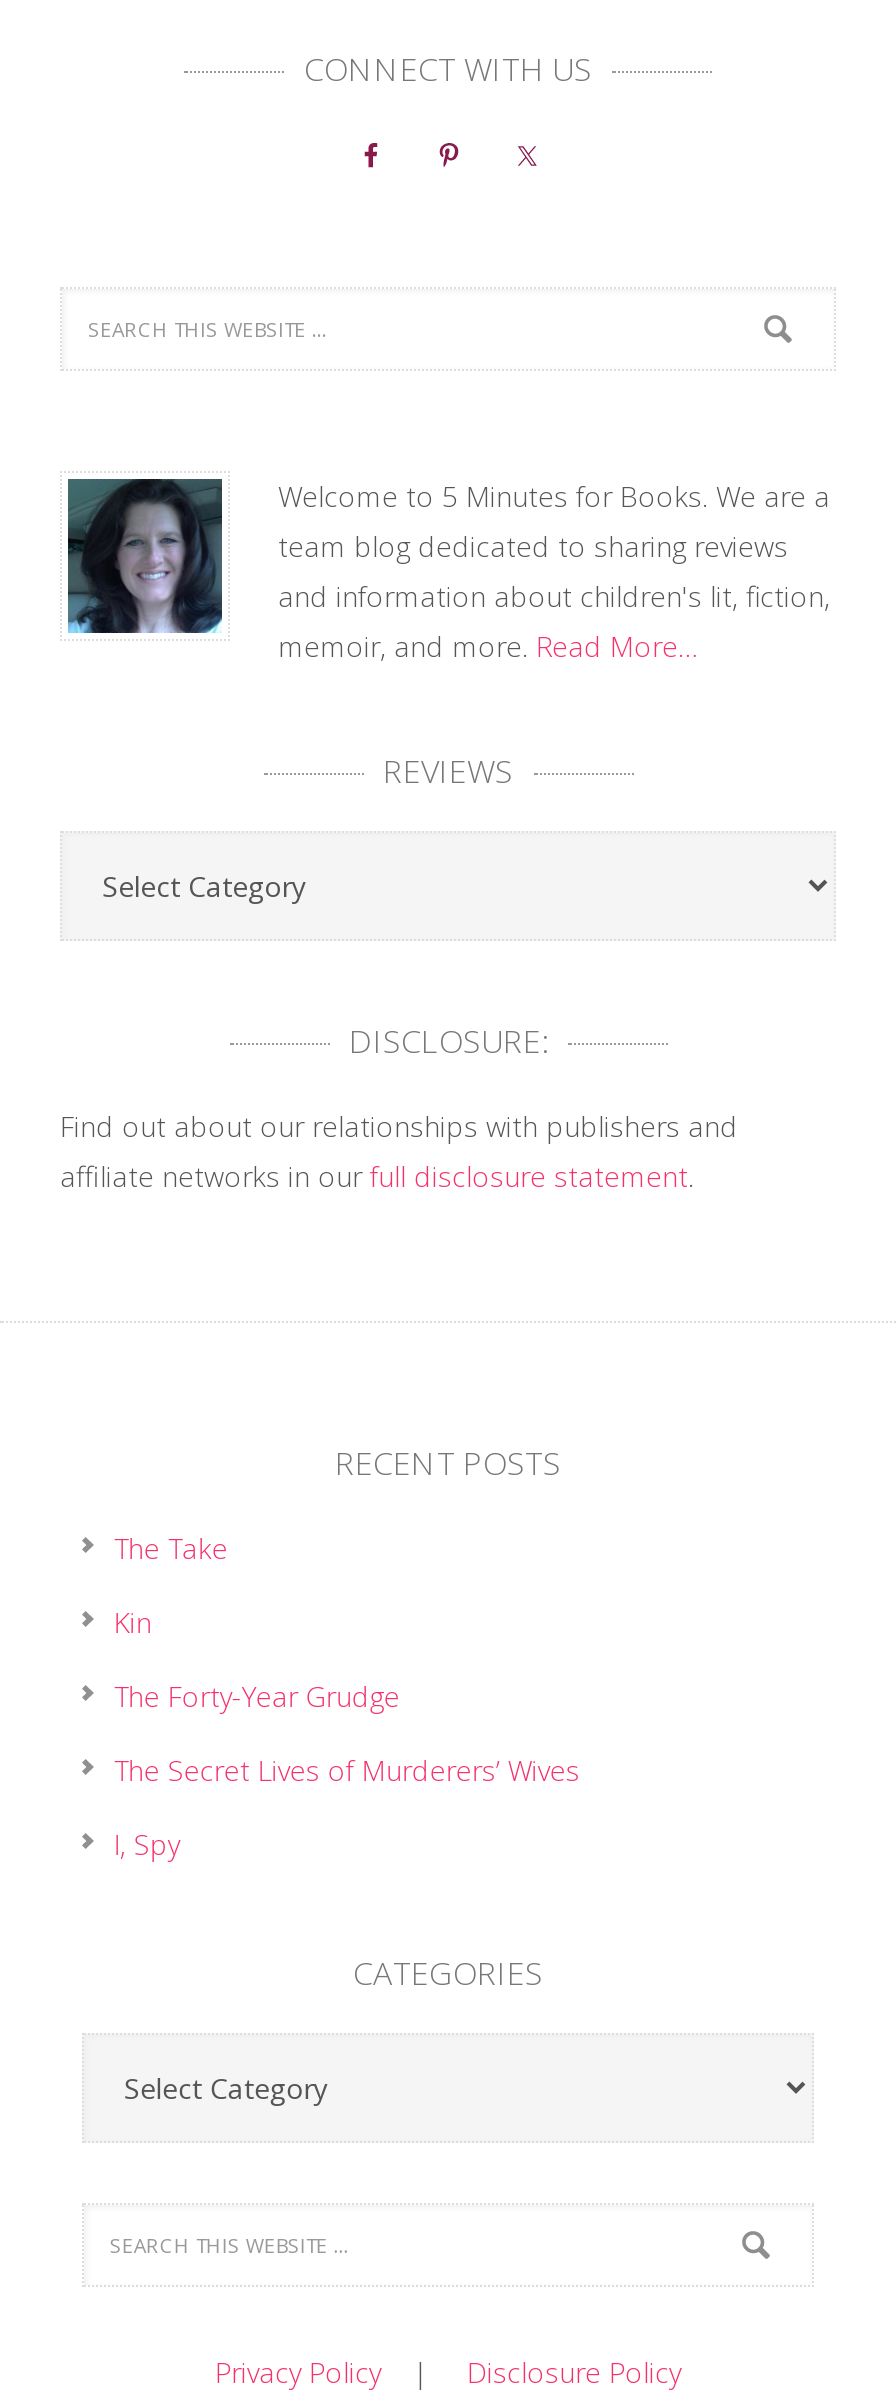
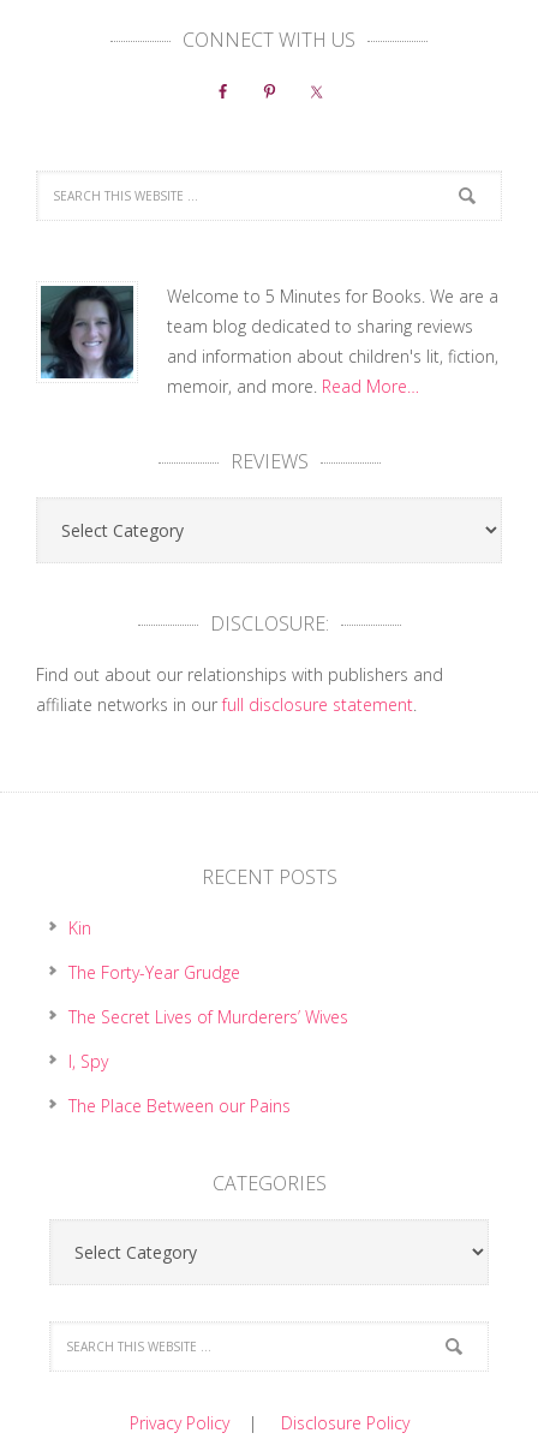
[114,1529,228,1567] The Take -> none
moved [114,1603,580,1863] -> [68,916,348,1073]: Kin | The Forty-Year Grudge | The Secret Lives of Murderers’ Wives | I, Spy
none -> [68,1094,290,1117] The Place Between our Pains

